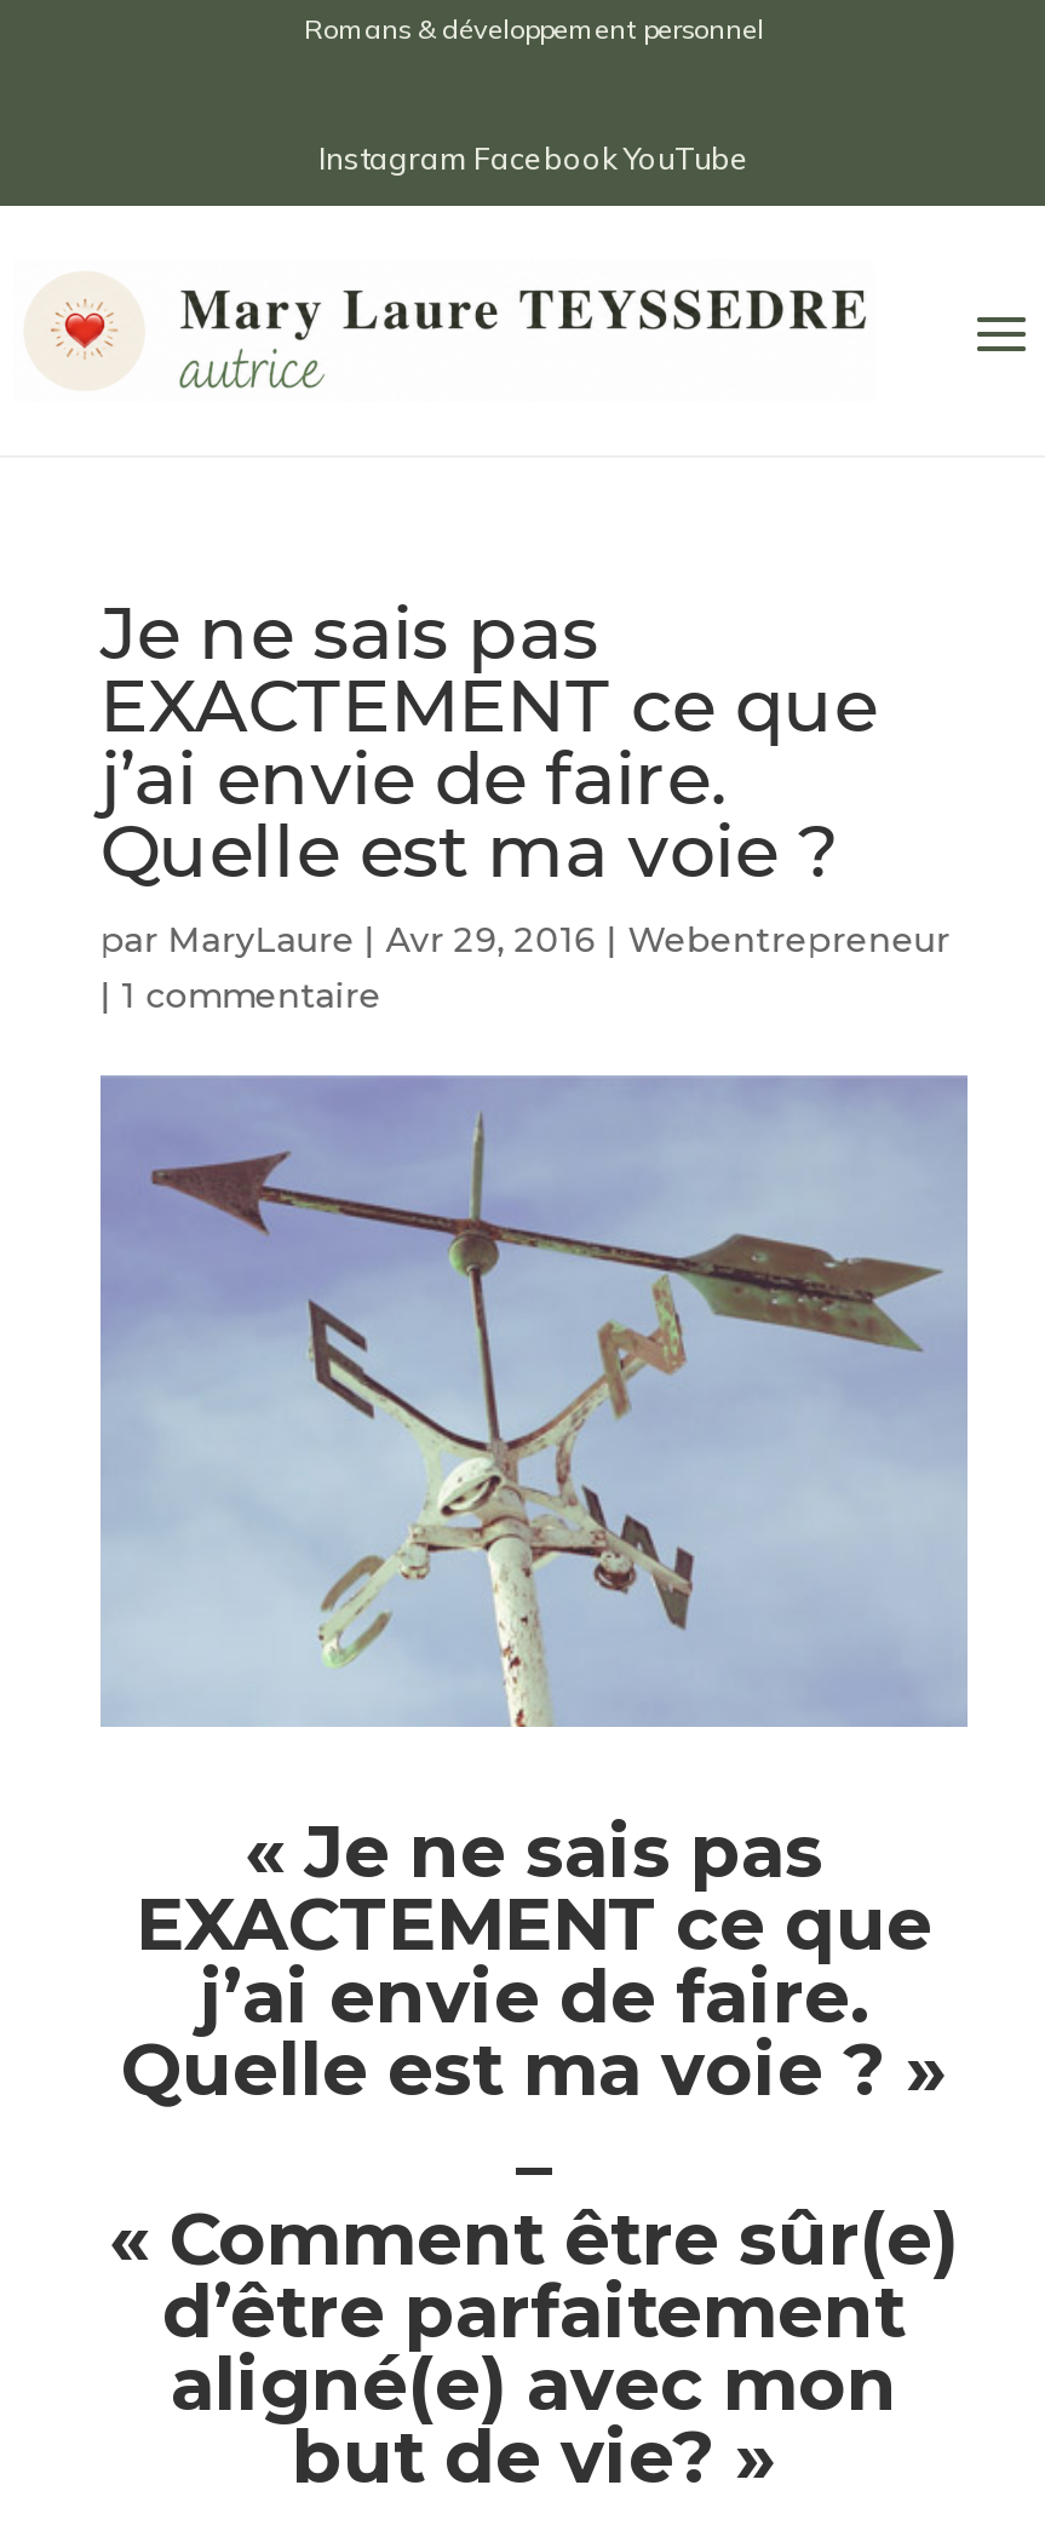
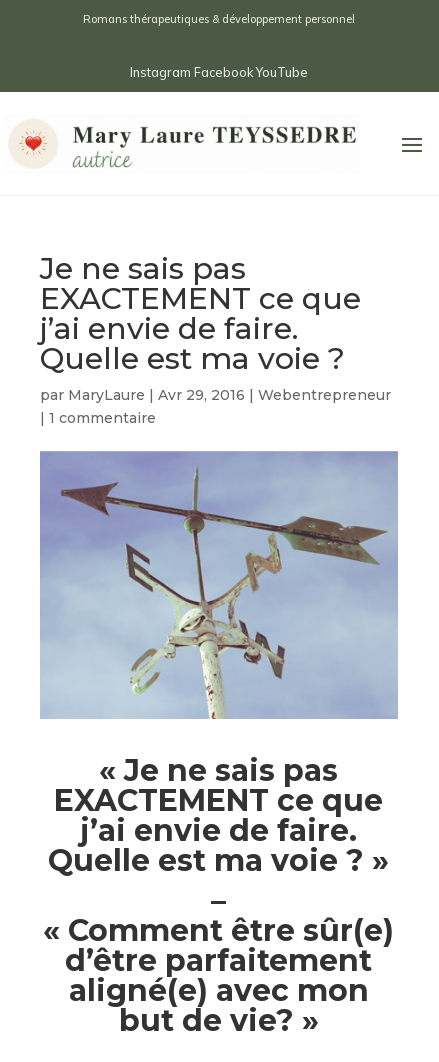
[304,12,764,46] Romans & développement personnel -> [83,12,355,26] Romans thérapeutiques & développement personnel

